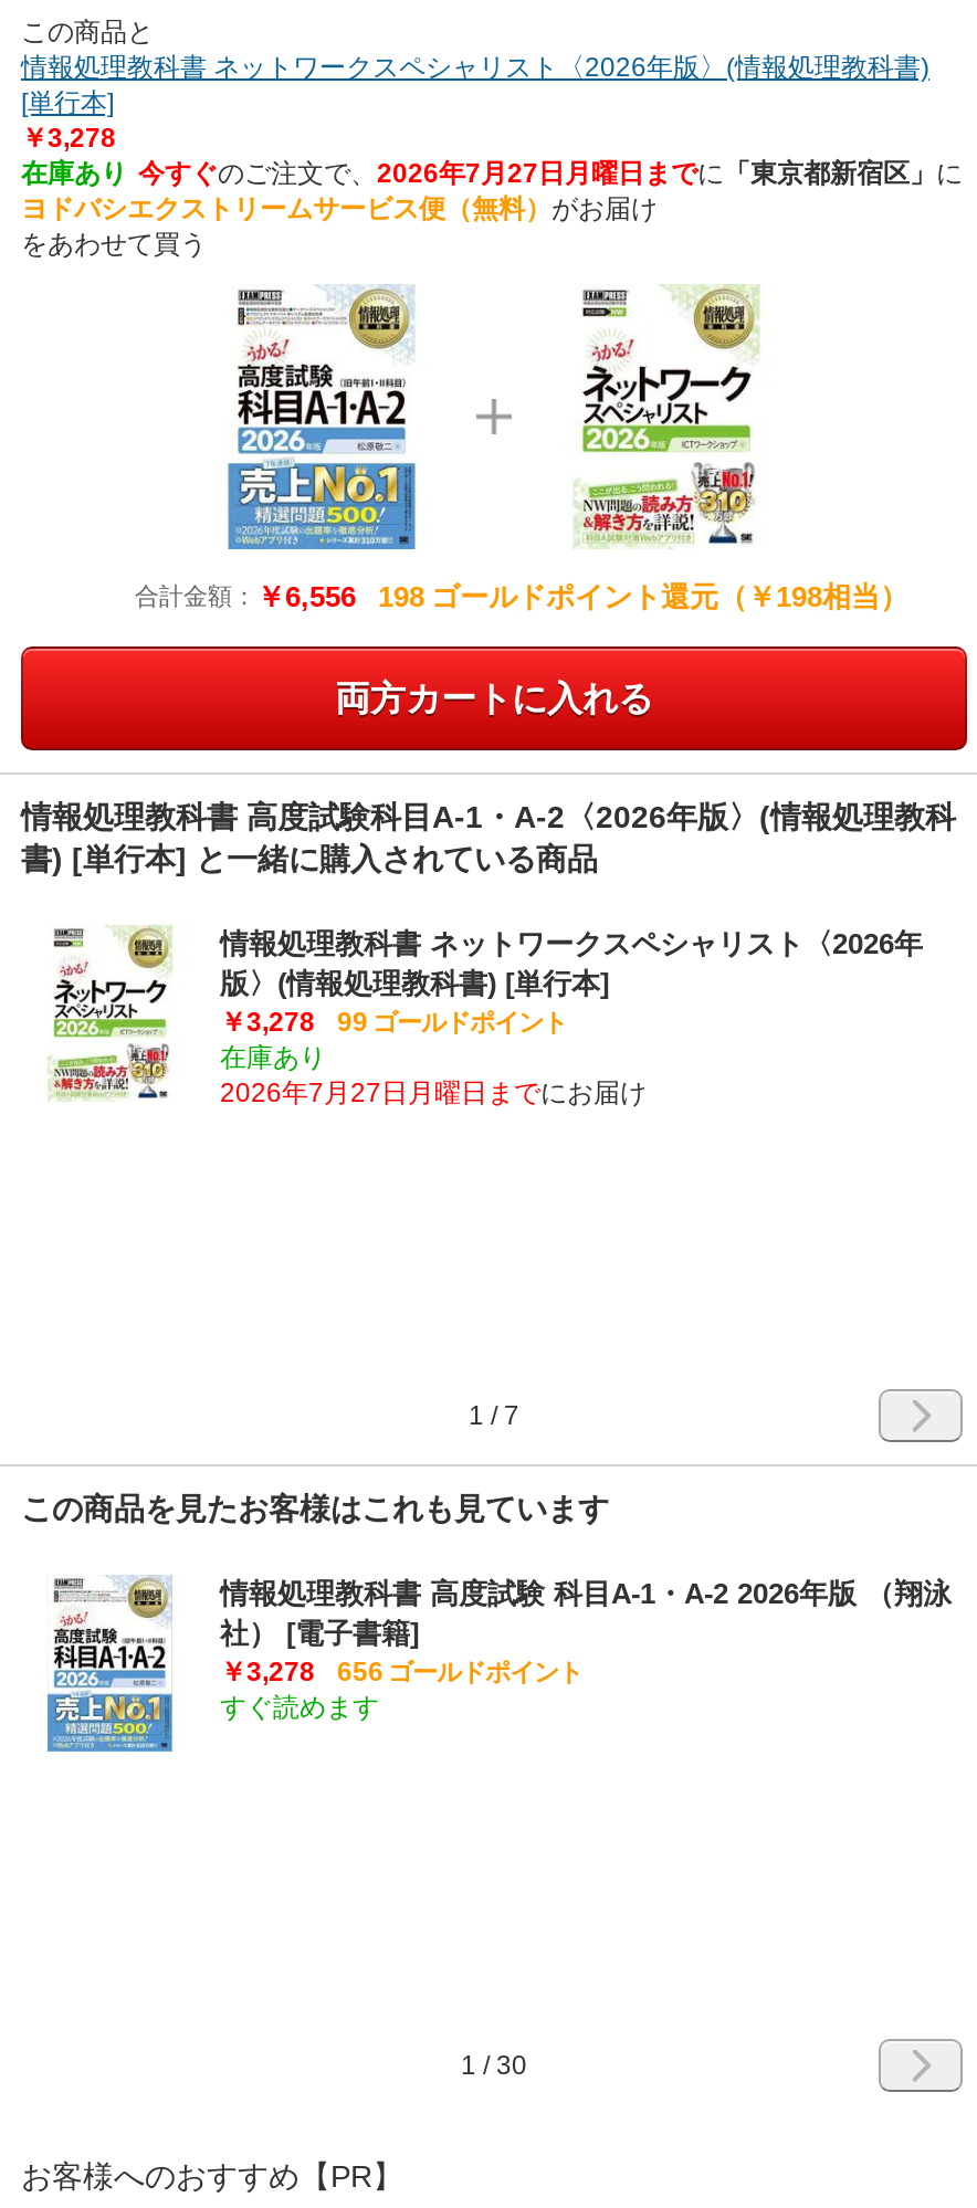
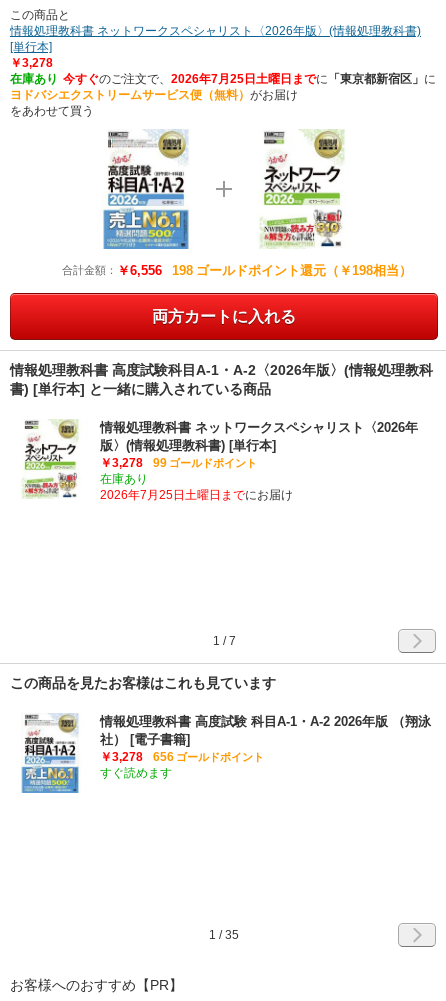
[21,158,963,189] 在庫あり 今すぐのご注文で、2026年7月27日月曜日までに「東京都新宿区」に -> [10,72,436,86] 在庫あり 今すぐのご注文で、2026年7月25日土曜日までに「東京都新宿区」に
[220,1077,647,1108] 2026年7月27日月曜日までにお届け -> [100,488,293,502] 2026年7月25日土曜日までにお届け
[461,2050,527,2081] 1 / 30 -> [209,928,239,942] 1 / 35

